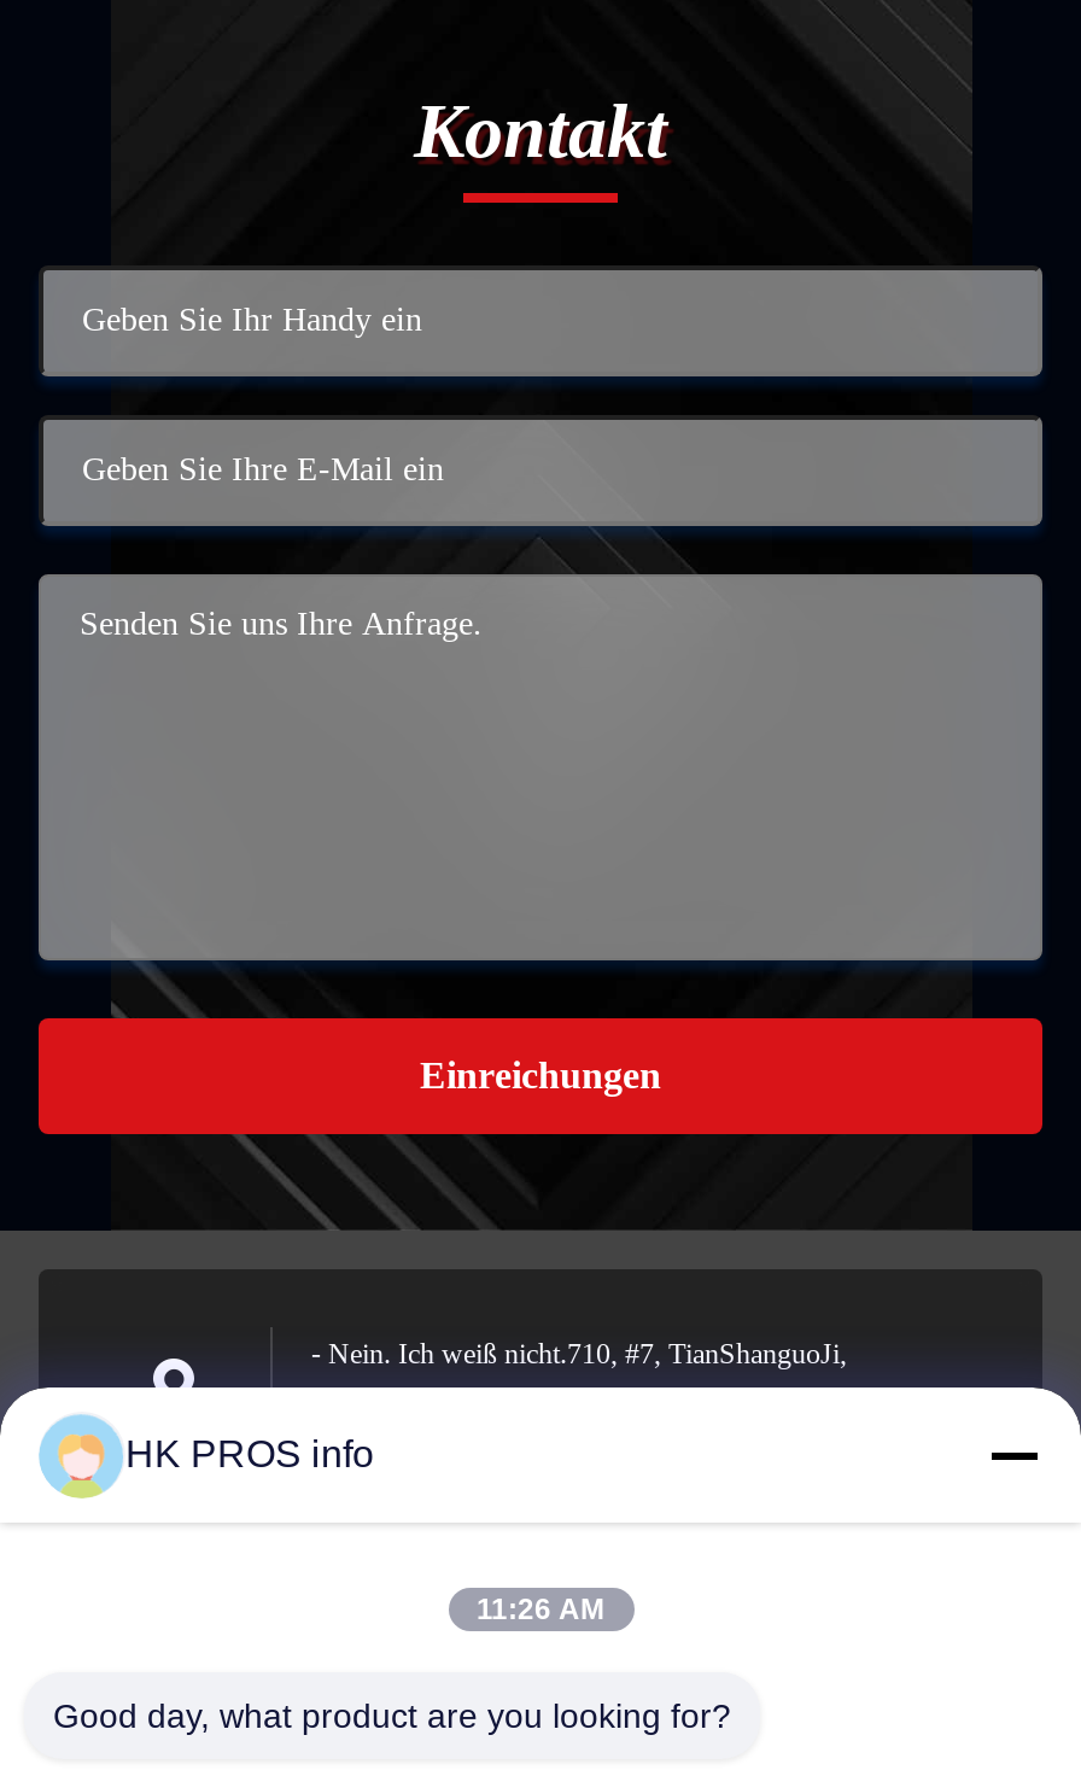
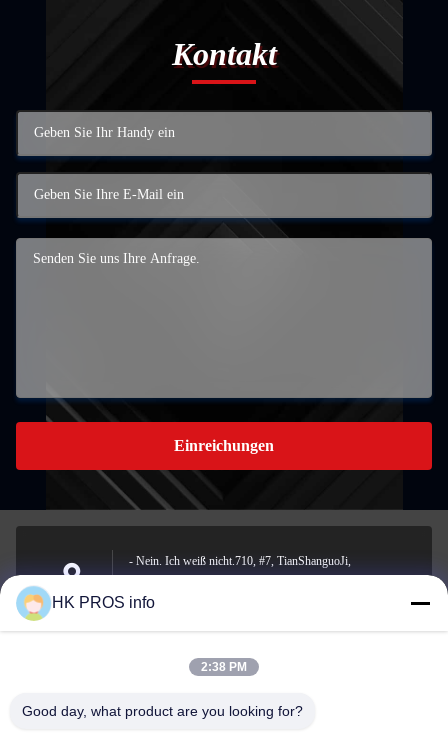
[477,1593,604,1626] 11:26 AM -> [201,660,247,674] 2:38 PM

